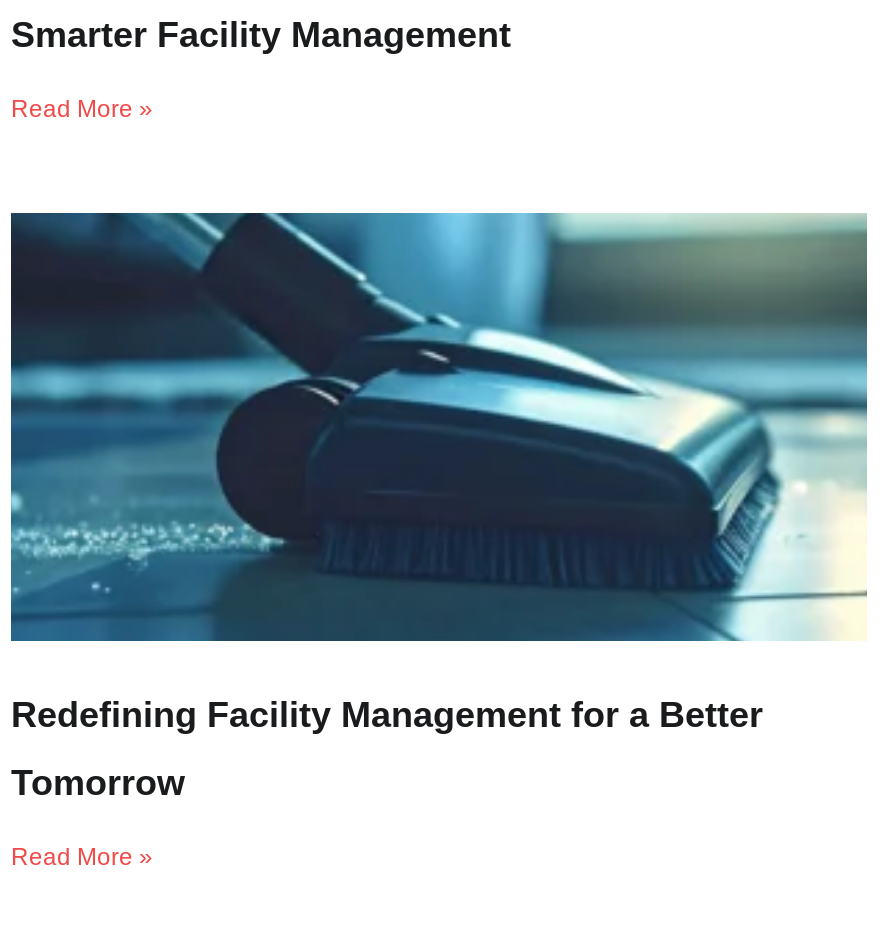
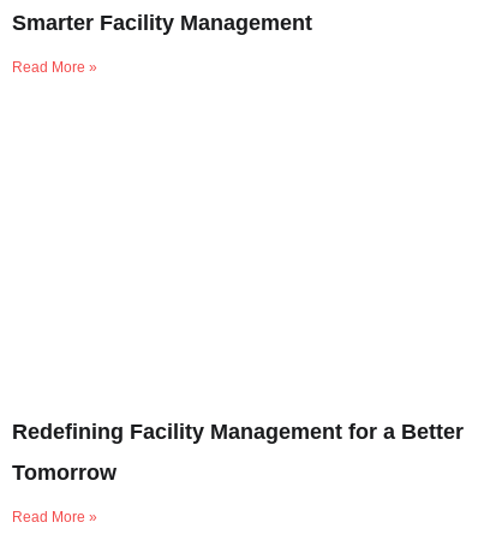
[9,211,869,643] [image] -> none

